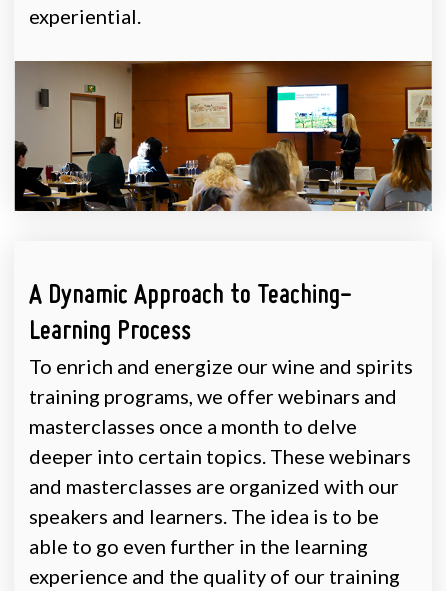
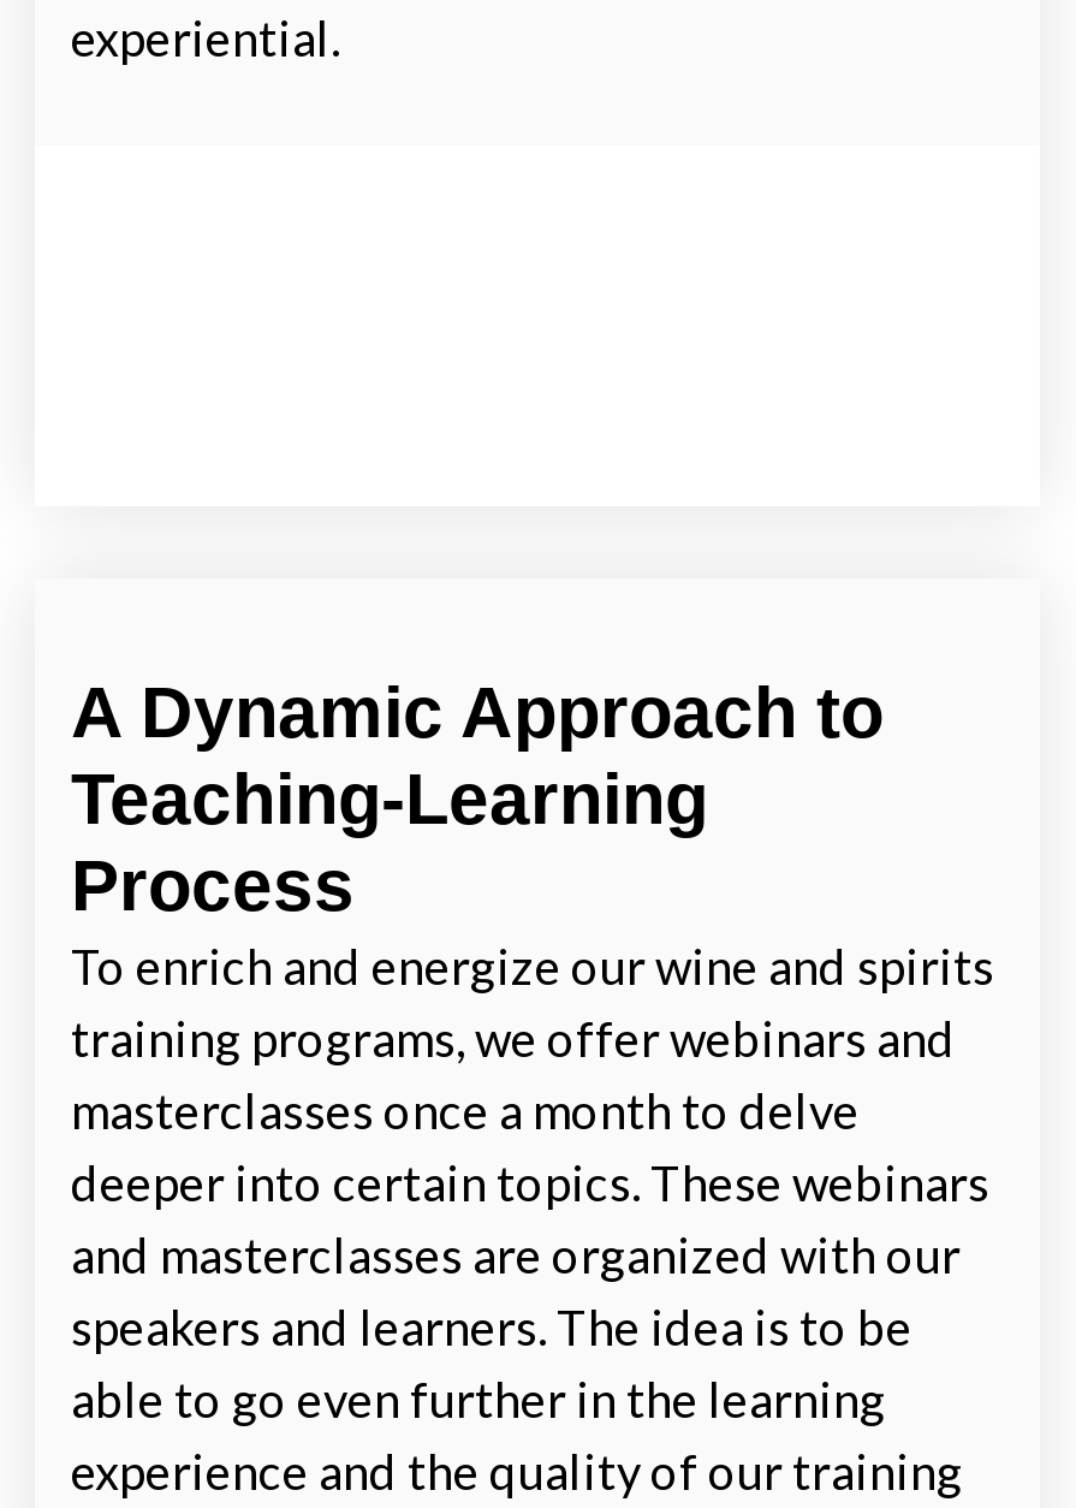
[14,60,433,212] [image] -> none

